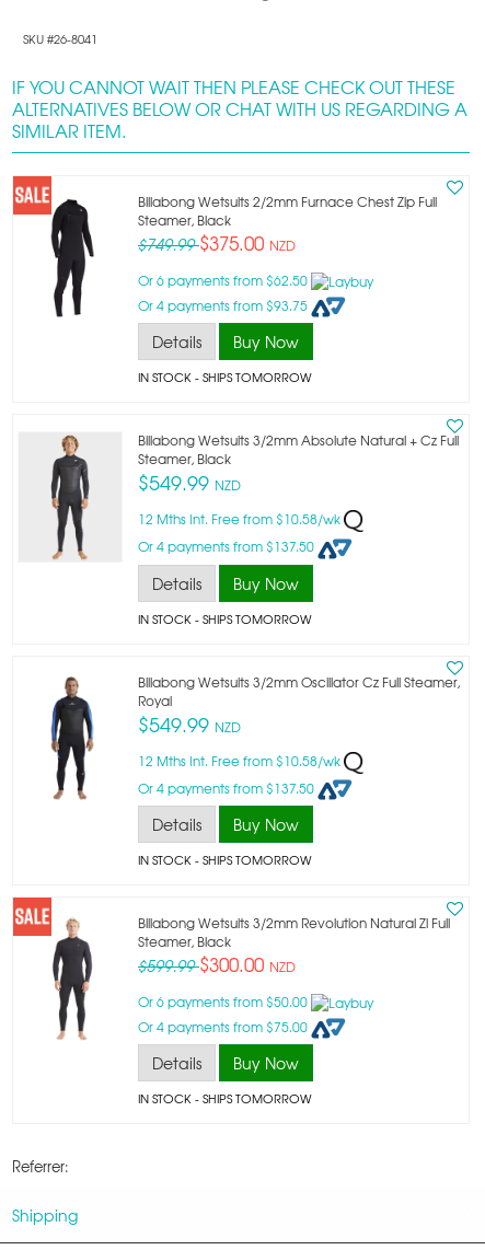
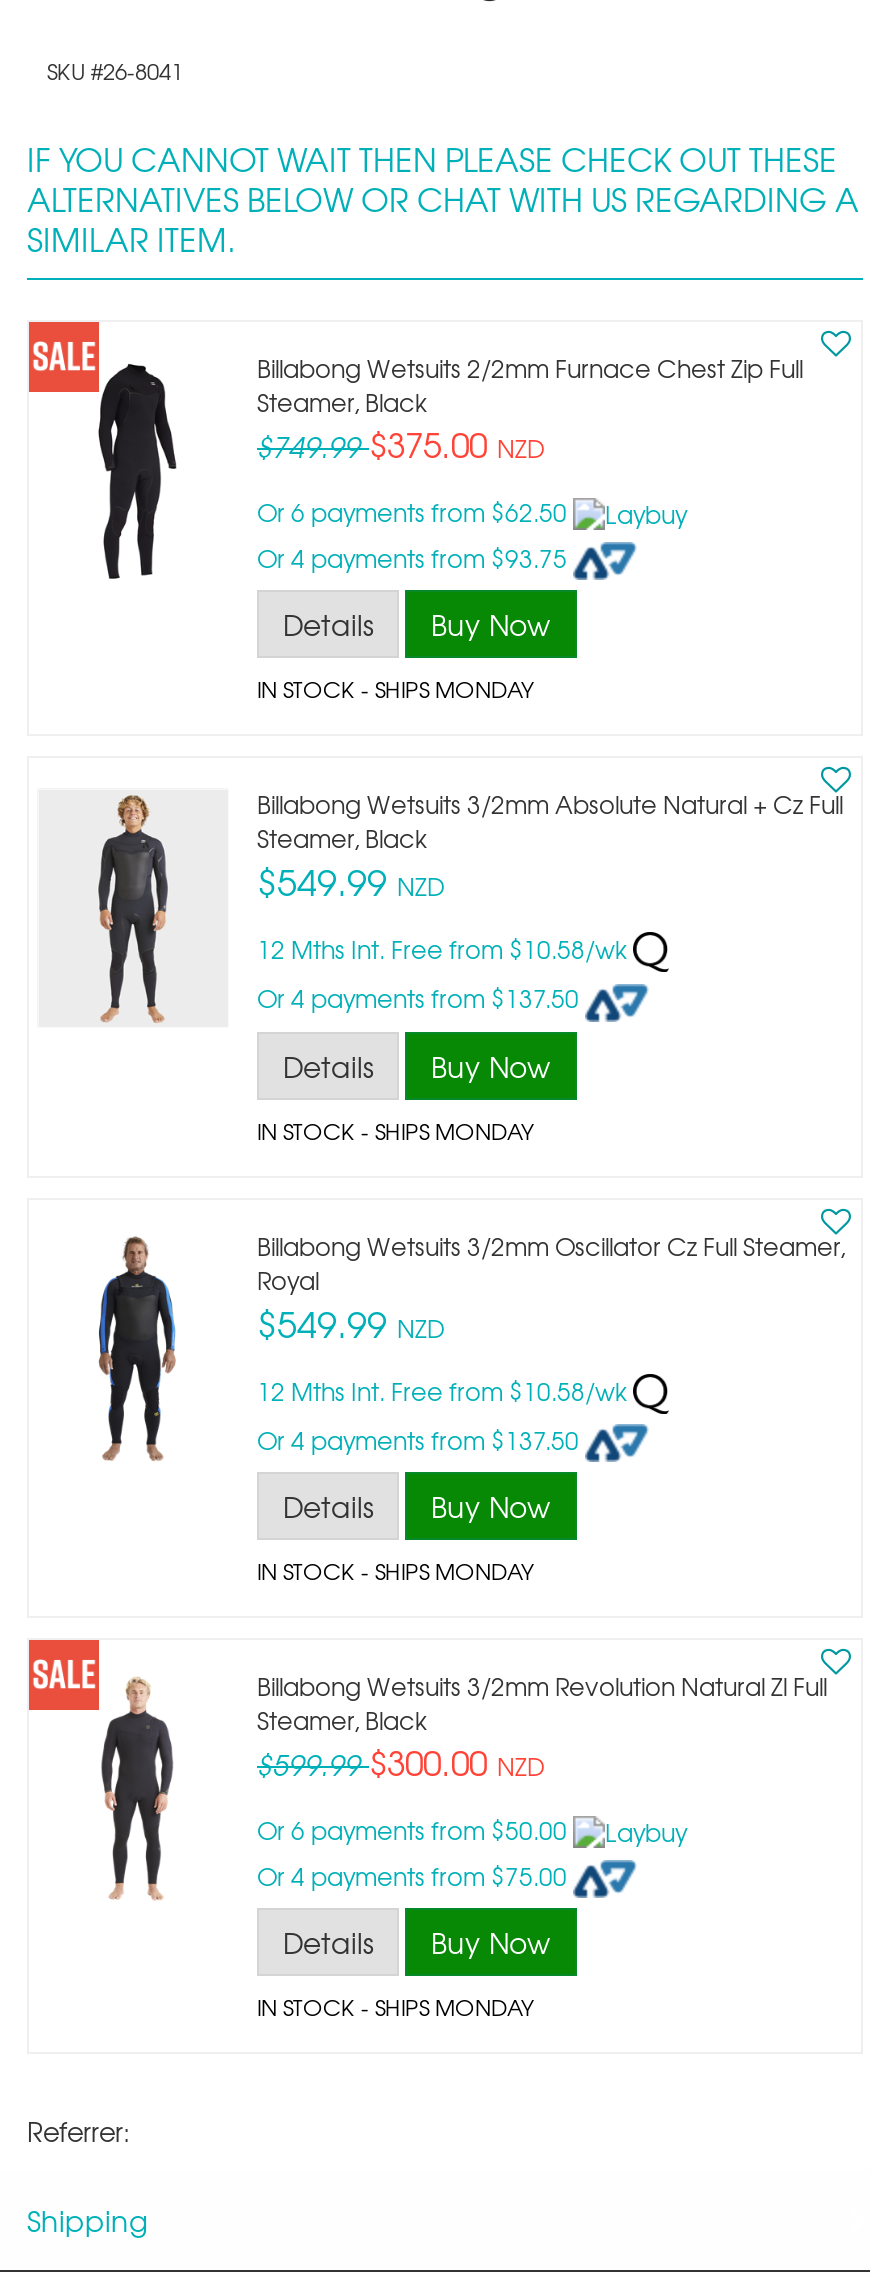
[138,368,312,386] IN STOCK - SHIPS TOMORROW -> [257,673,535,705] IN STOCK - SHIPS MONDAY
[138,609,312,627] IN STOCK - SHIPS TOMORROW -> [257,1113,535,1145] IN STOCK - SHIPS MONDAY
[138,850,312,868] IN STOCK - SHIPS TOMORROW -> [257,1554,535,1586] IN STOCK - SHIPS MONDAY
[138,1089,312,1107] IN STOCK - SHIPS TOMORROW -> [257,1990,535,2022] IN STOCK - SHIPS MONDAY

